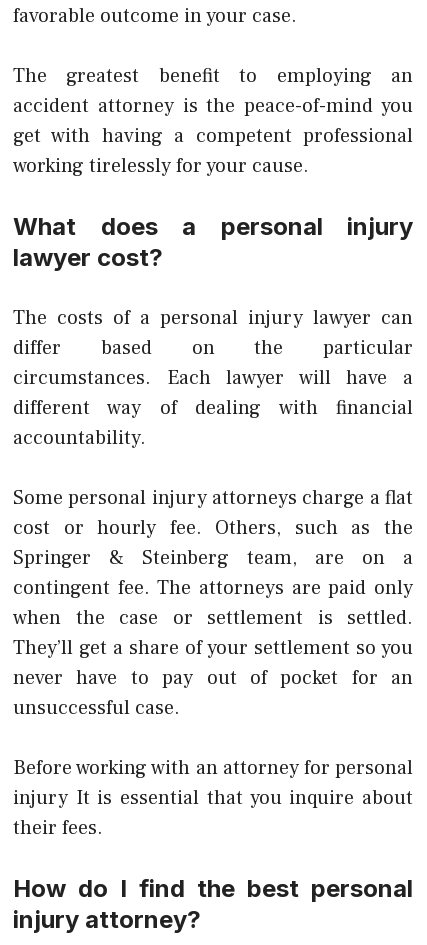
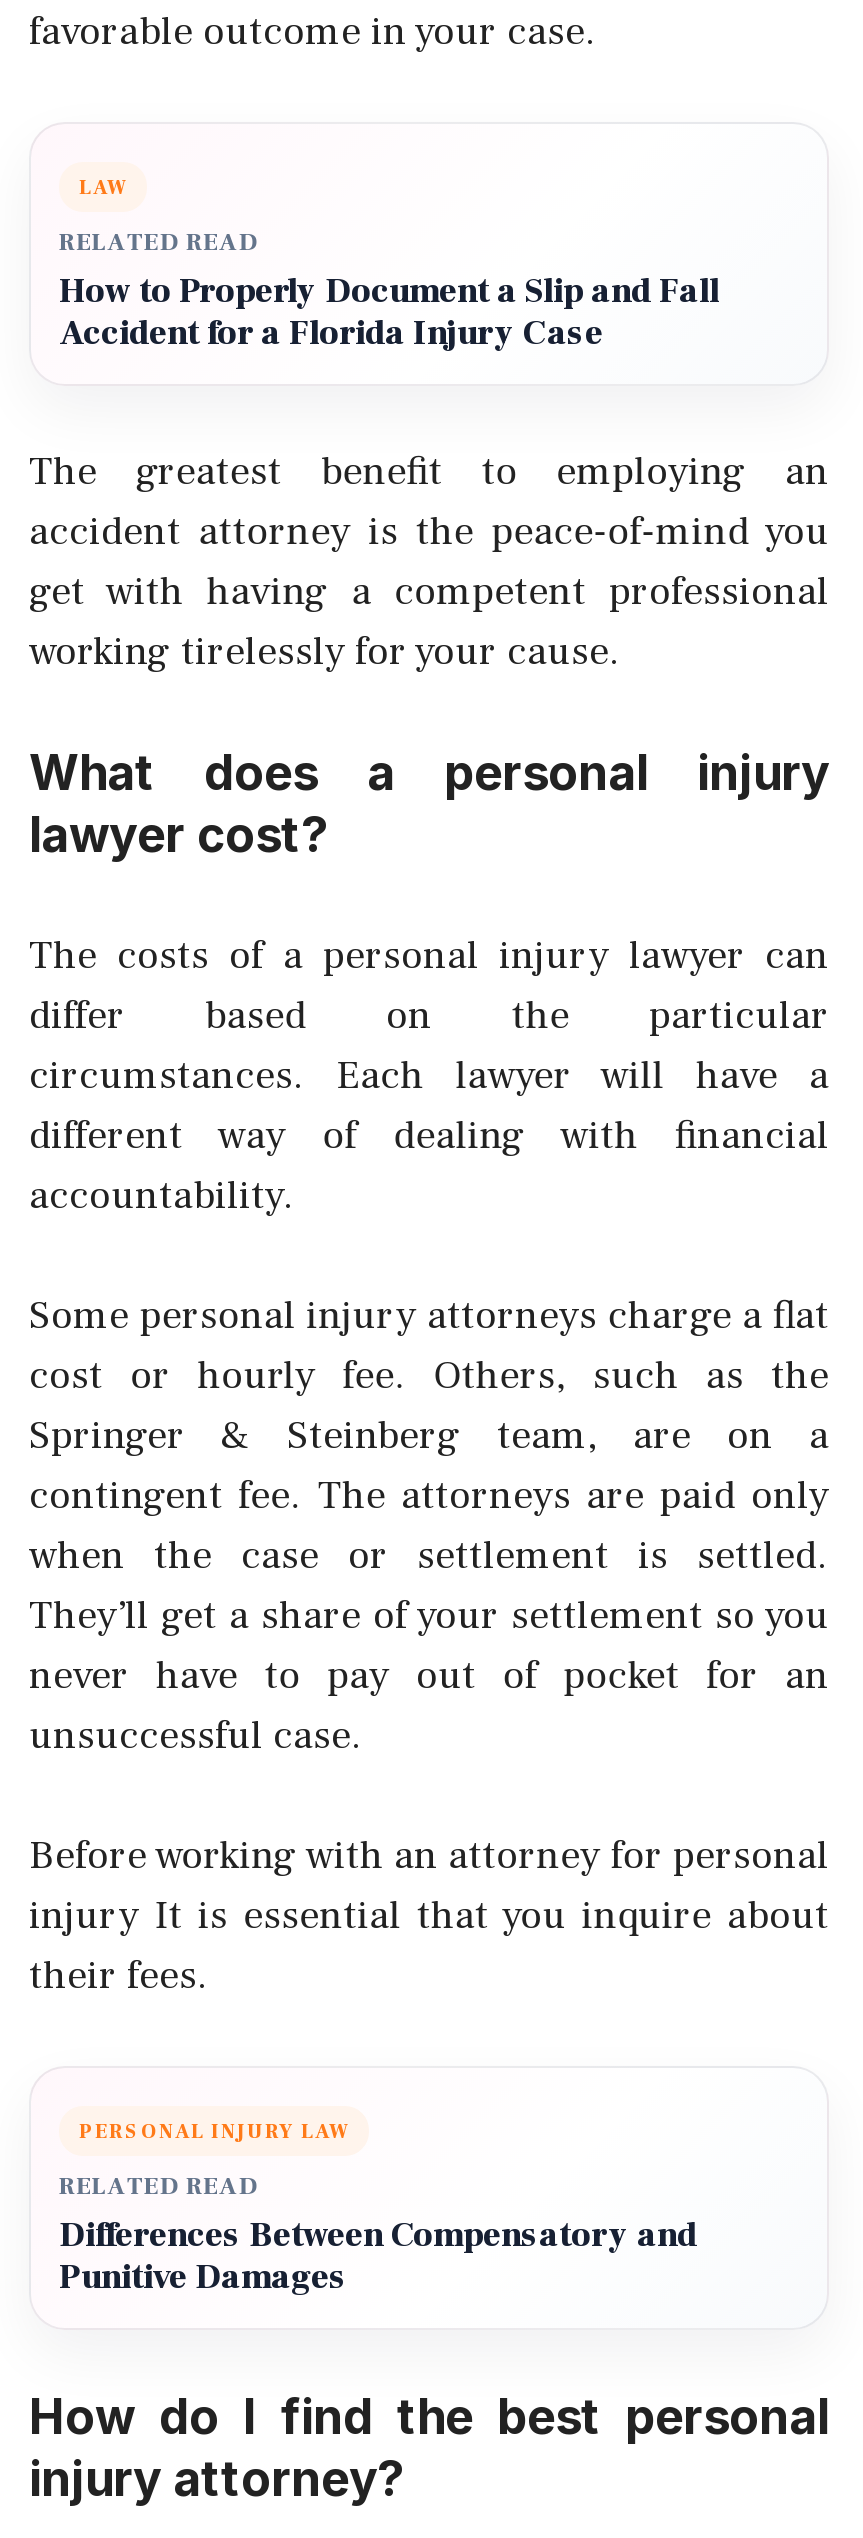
none -> [59,173,719,355] LAW | RELATED READ | How to Properly Document a Slip and Fall | Accident for a Florida Injury Case
none -> [59,2117,697,2299] PERSONAL INJURY LAW | RELATED READ | Differences Between Compensatory and | Punitive Damages

